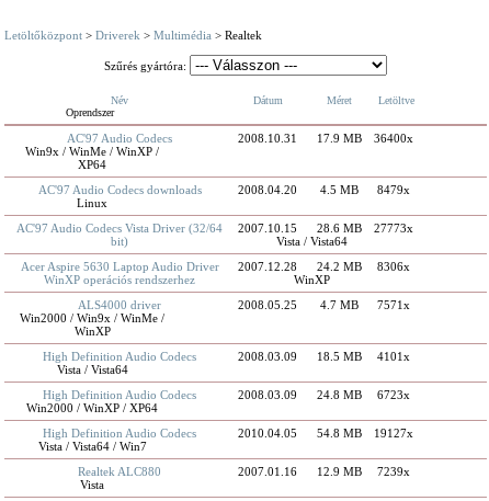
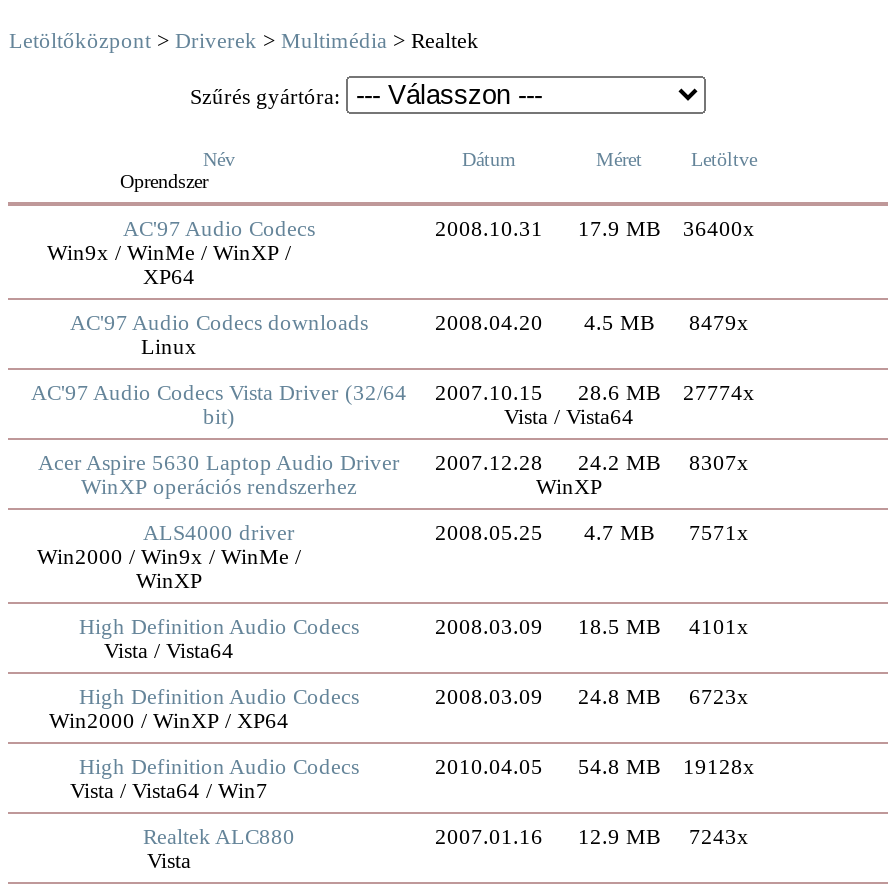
[17,221,414,235] AC'97 Audio Codecs Vista Driver (32/64 2007.10.15 28.6 MB 27773x -> [31,380,755,404] AC'97 Audio Codecs Vista Driver (32/64 2007.10.15 28.6 MB 27774x
[21,260,411,273] Acer Aspire 5630 Laptop Audio Driver 2007.12.28 24.2 MB 8306x -> [38,450,749,474] Acer Aspire 5630 Laptop Audio Driver 2007.12.28 24.2 MB 8307x
[238,426,414,440] 2010.04.05 54.8 MB 19127x -> [435,754,755,778] 2010.04.05 54.8 MB 19128x
[238,465,411,478] 2007.01.16 12.9 MB 7239x -> [435,824,749,848] 2007.01.16 12.9 MB 7243x

